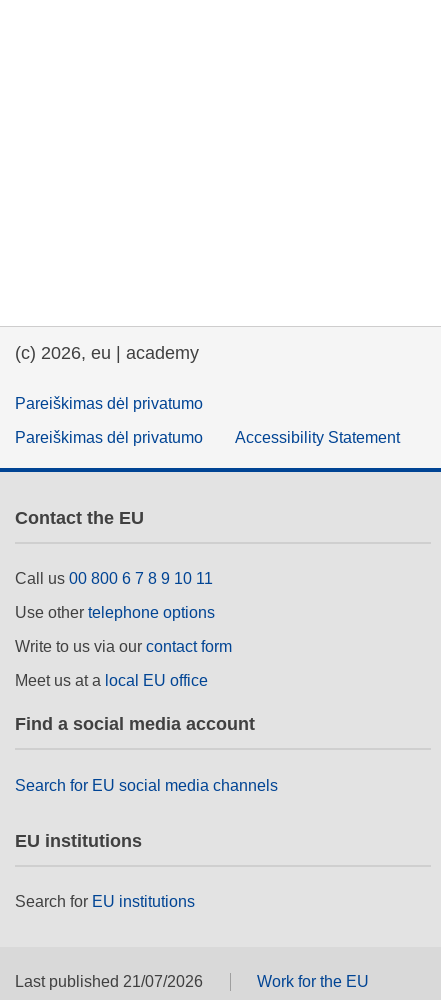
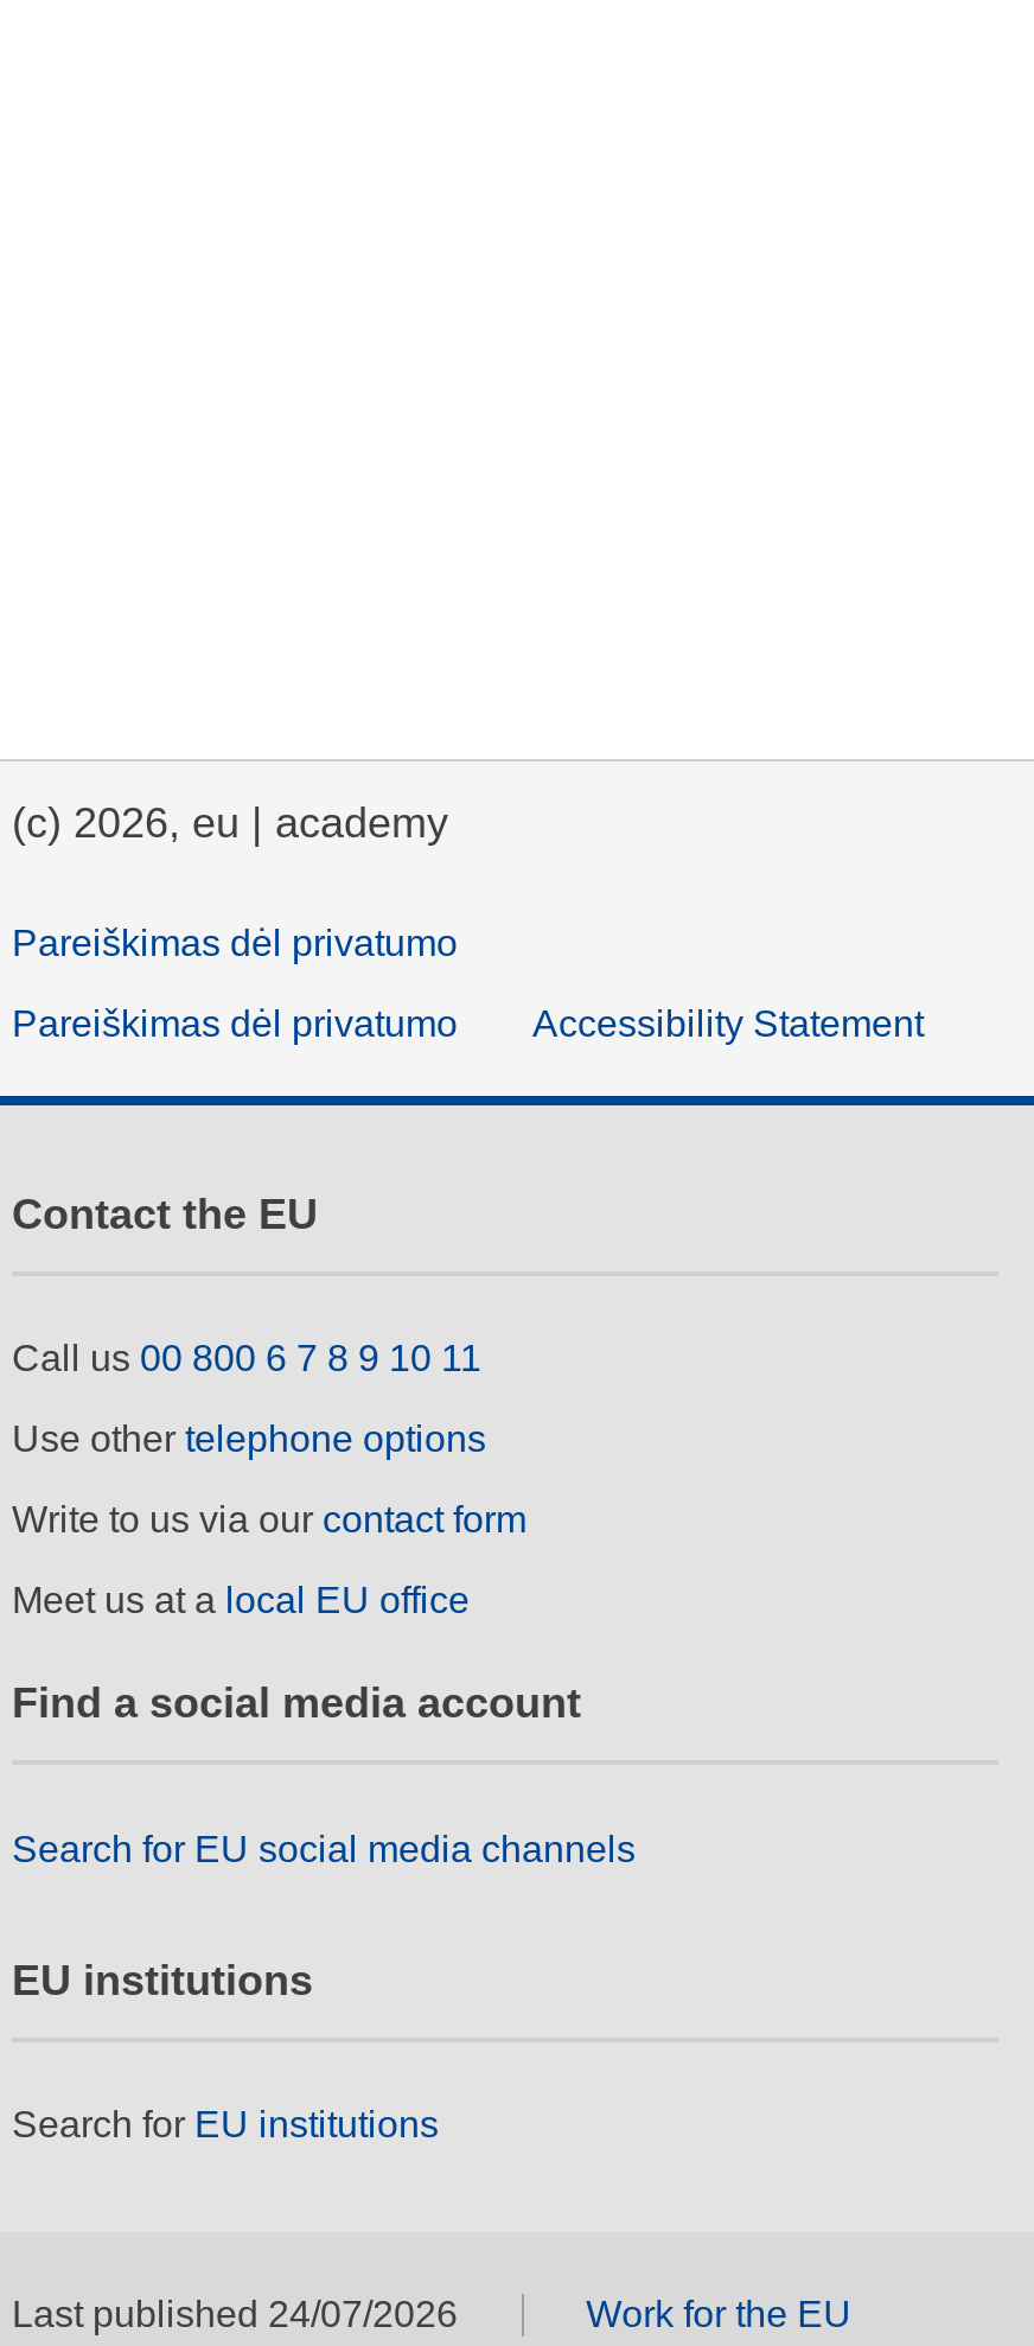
[15,973,203,990] Last published 21/07/2026 -> [12,2295,458,2335] Last published 24/07/2026

